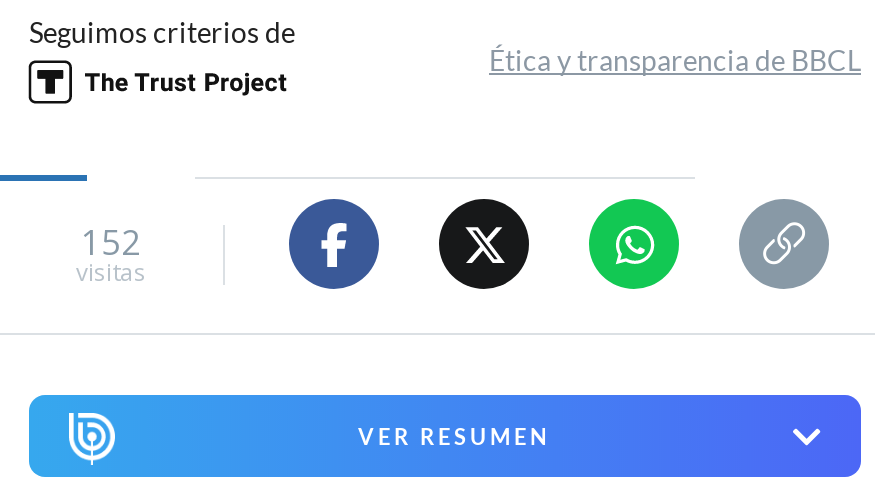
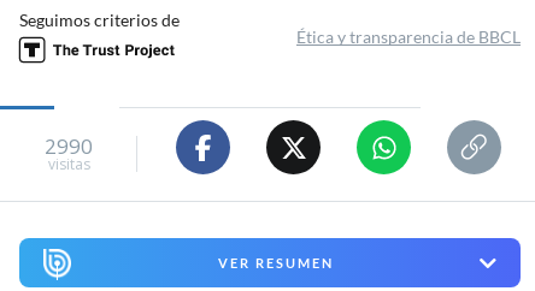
[81,219,141,265] 152 -> [45,132,93,160] 2990

